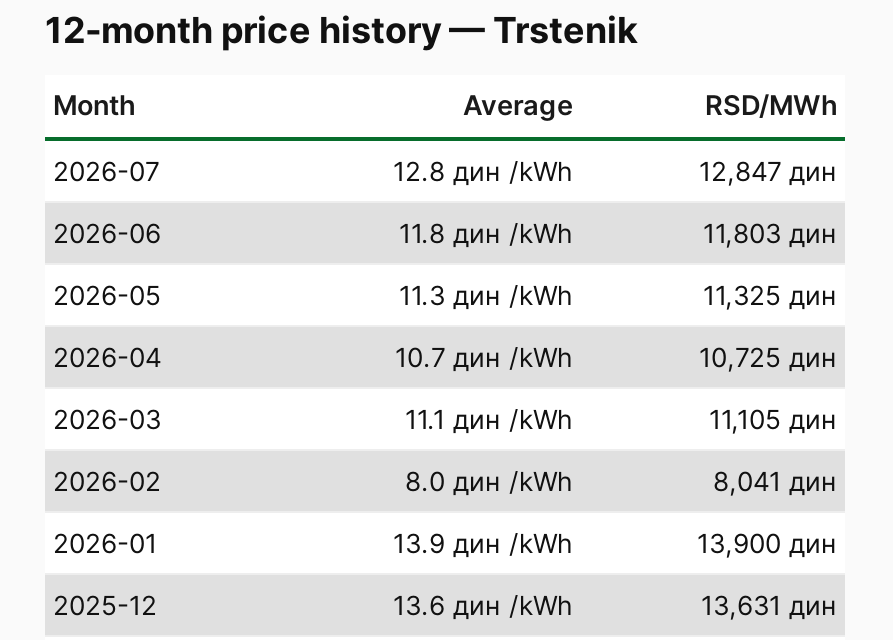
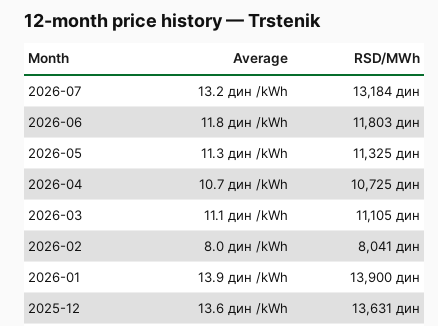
[393,154,573,186] 12.8 дин /kWh -> [198,83,288,99] 13.2 дин /kWh
[699,154,837,186] 12,847 дин -> [353,83,420,99] 13,184 дин

